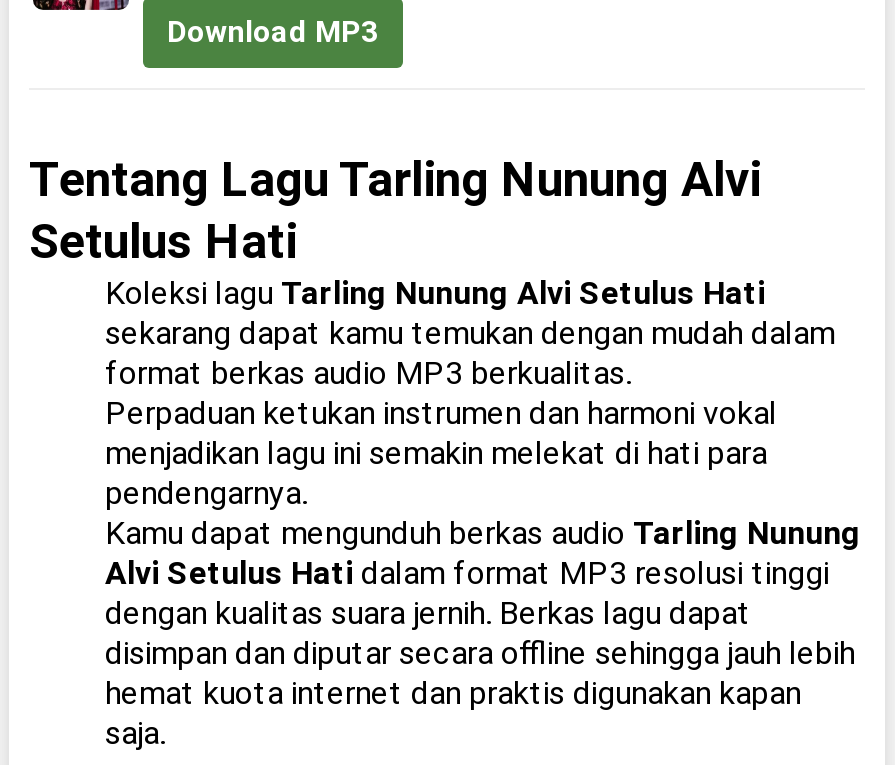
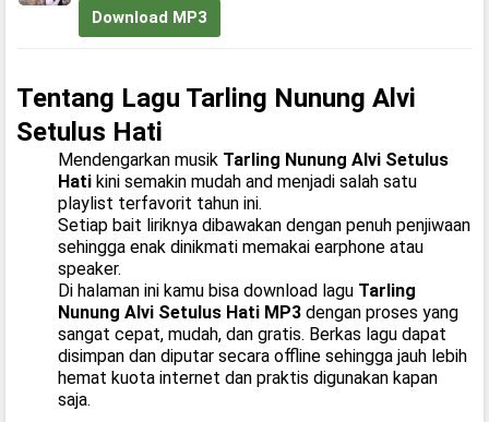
[105,274,861,632] Koleksi lagu Tarling Nunung Alvi Setulus Hati | sekarang dapat kamu temukan dengan mudah dalam | format berkas audio MP3 berkualitas. | Perpaduan ketukan instrumen dan harmoni vokal | menjadikan lagu ini semakin melekat di hati para | pendengarnya. | Kamu dapat mengunduh berkas audio Tarling Nunung | Alvi Setulus Hati dalam format MP3 resolusi tinggi | dengan kualitas suara jernih. Berkas lagu dapat -> [58,149,470,345] Mendengarkan musik Tarling Nunung Alvi Setulus | Hati kini semakin mudah and menjadi salah satu | playlist terfavorit tahun ini. | Setiap bait liriknya dibawakan dengan penuh penjiwaan | sehingga enak dinikmati memakai earphone atau | speaker. | Di halaman ini kamu bisa download lagu Tarling | Nunung Alvi Setulus Hati MP3 dengan proses yang | sangat cepat, mudah, dan gratis. Berkas lagu dapat

